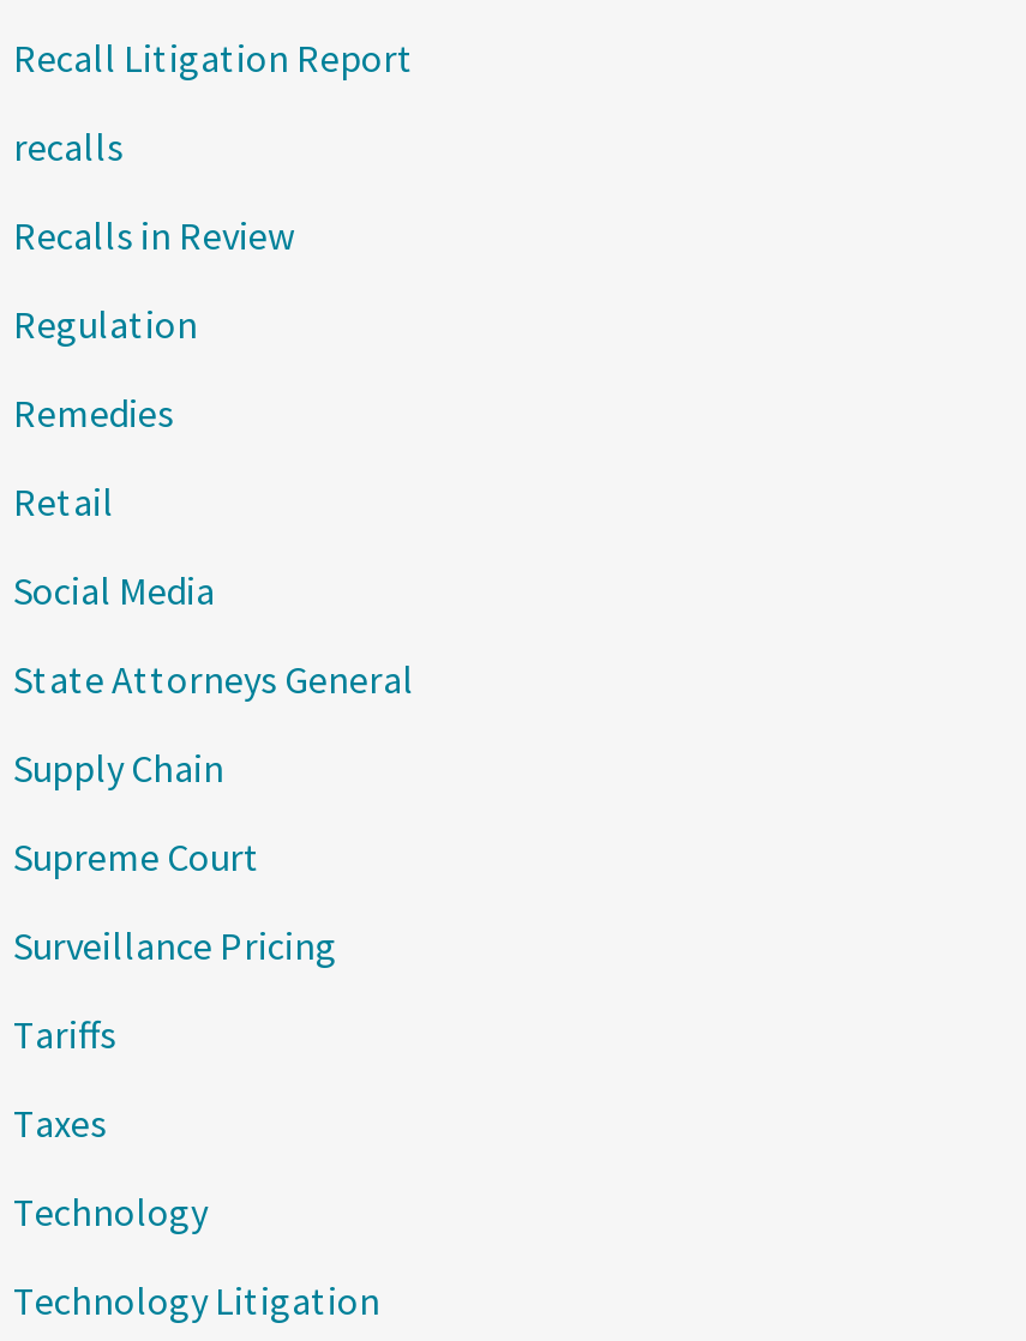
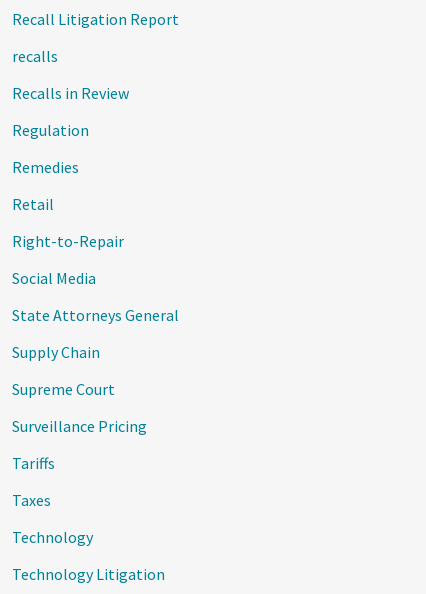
none -> [12,231,124,251] Right-to-Repair

